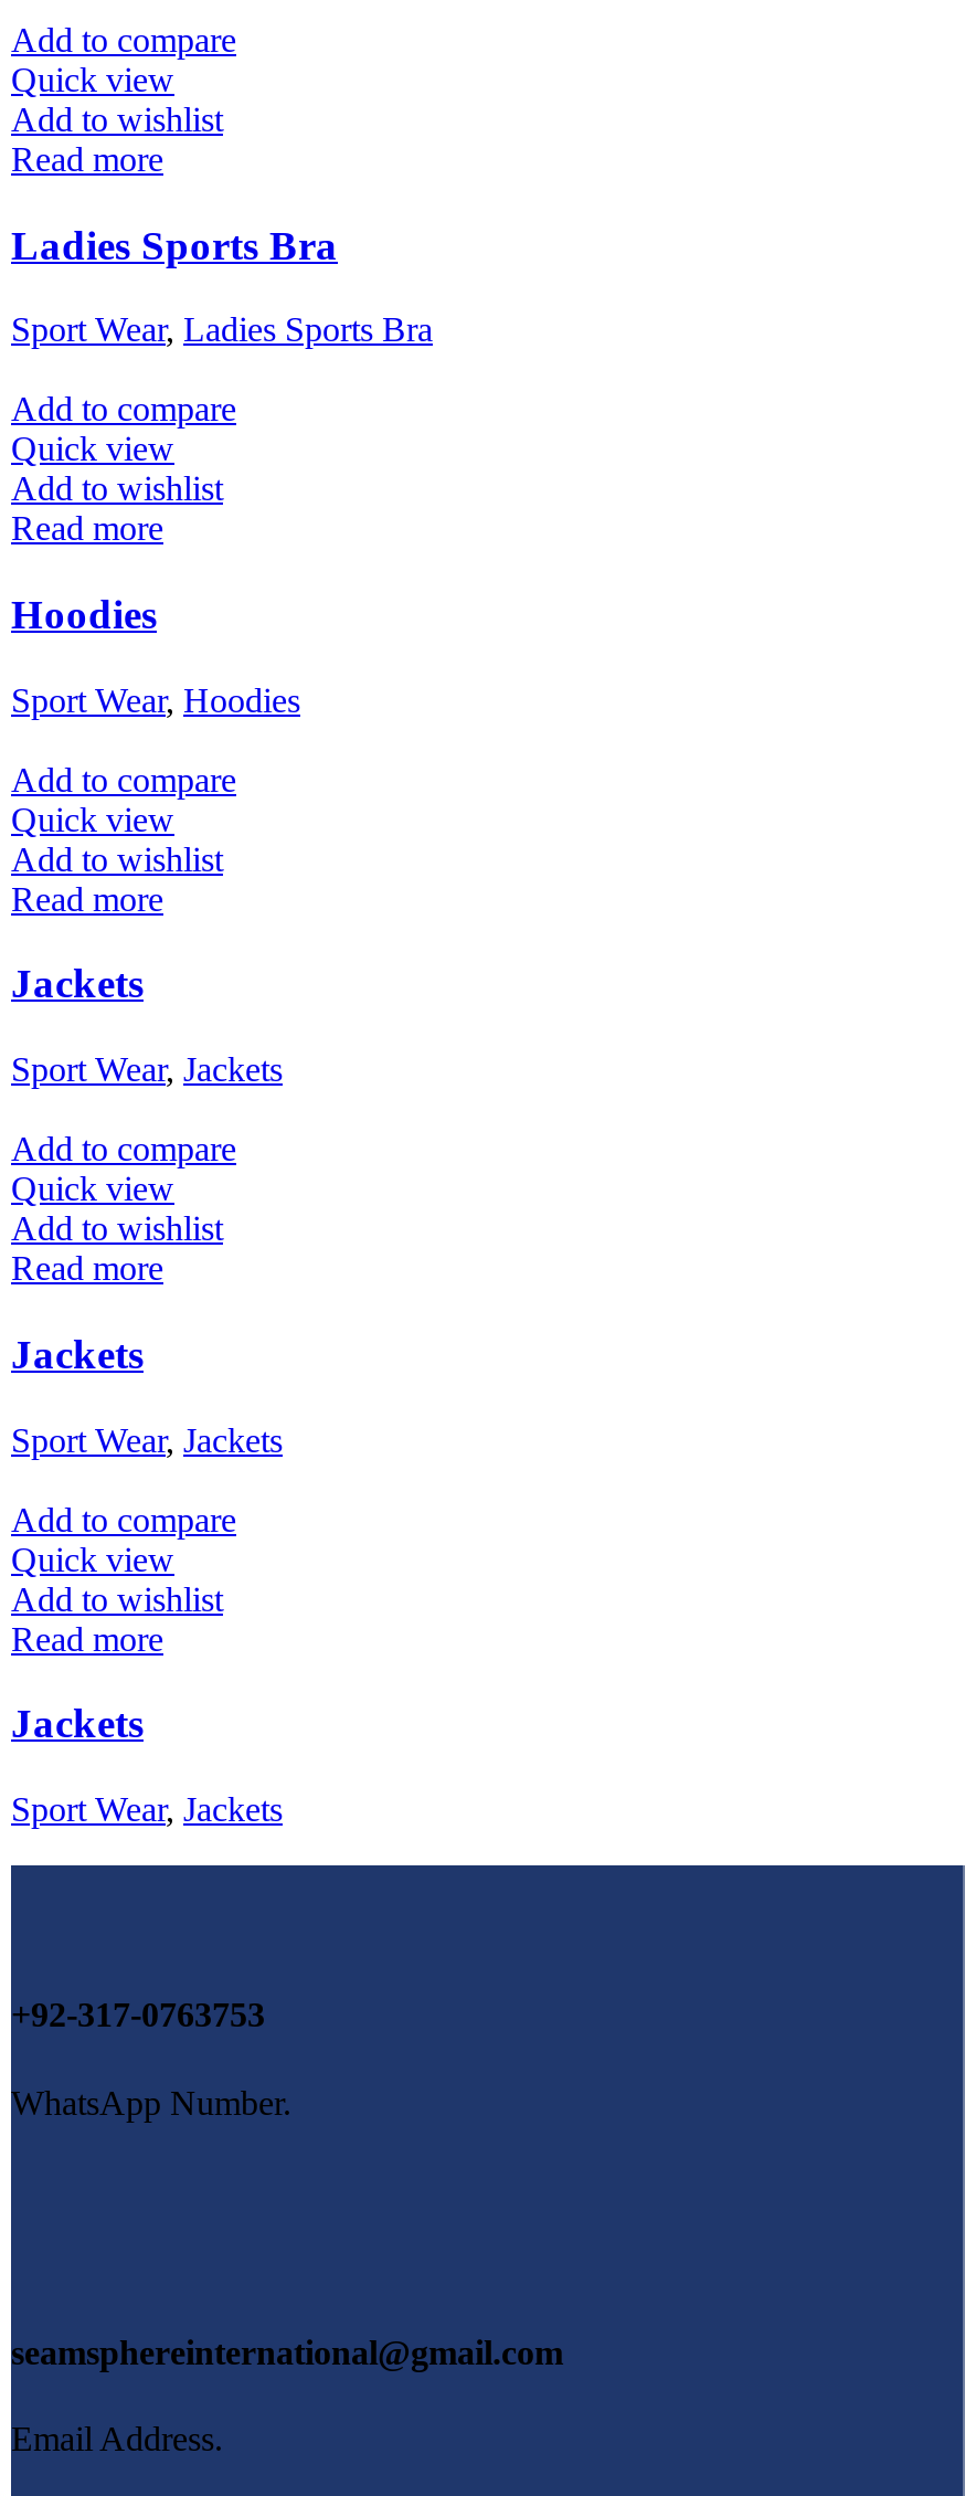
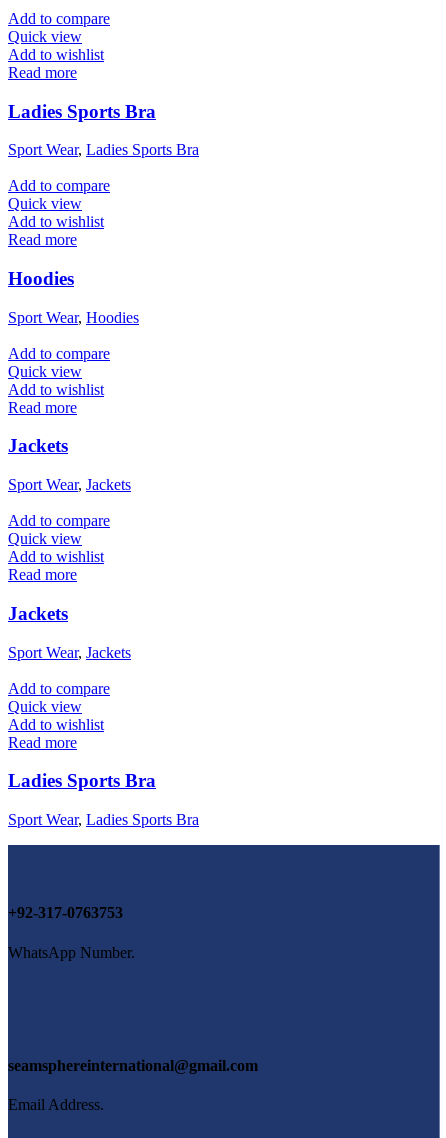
[11,1700,144,1747] Jackets -> [8,770,156,791] Ladies Sports Bra
[11,1790,283,1828] Sport Wear, Jackets -> [8,811,199,828] Sport Wear, Ladies Sports Bra

